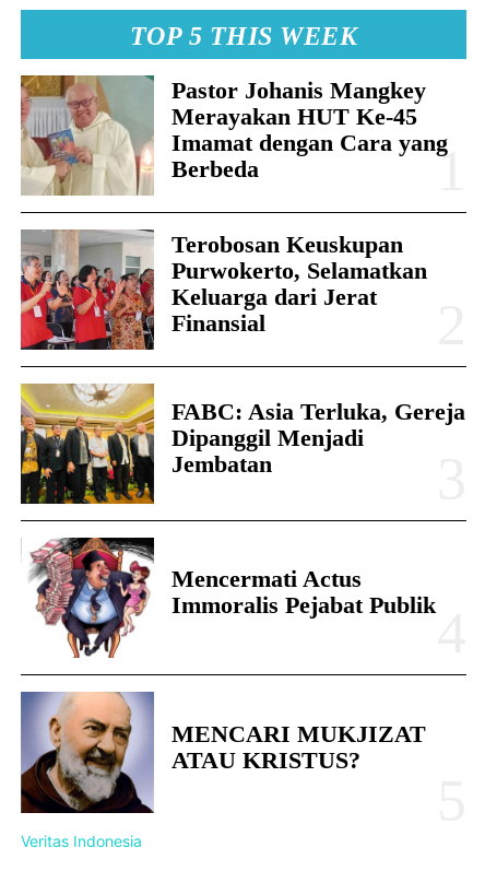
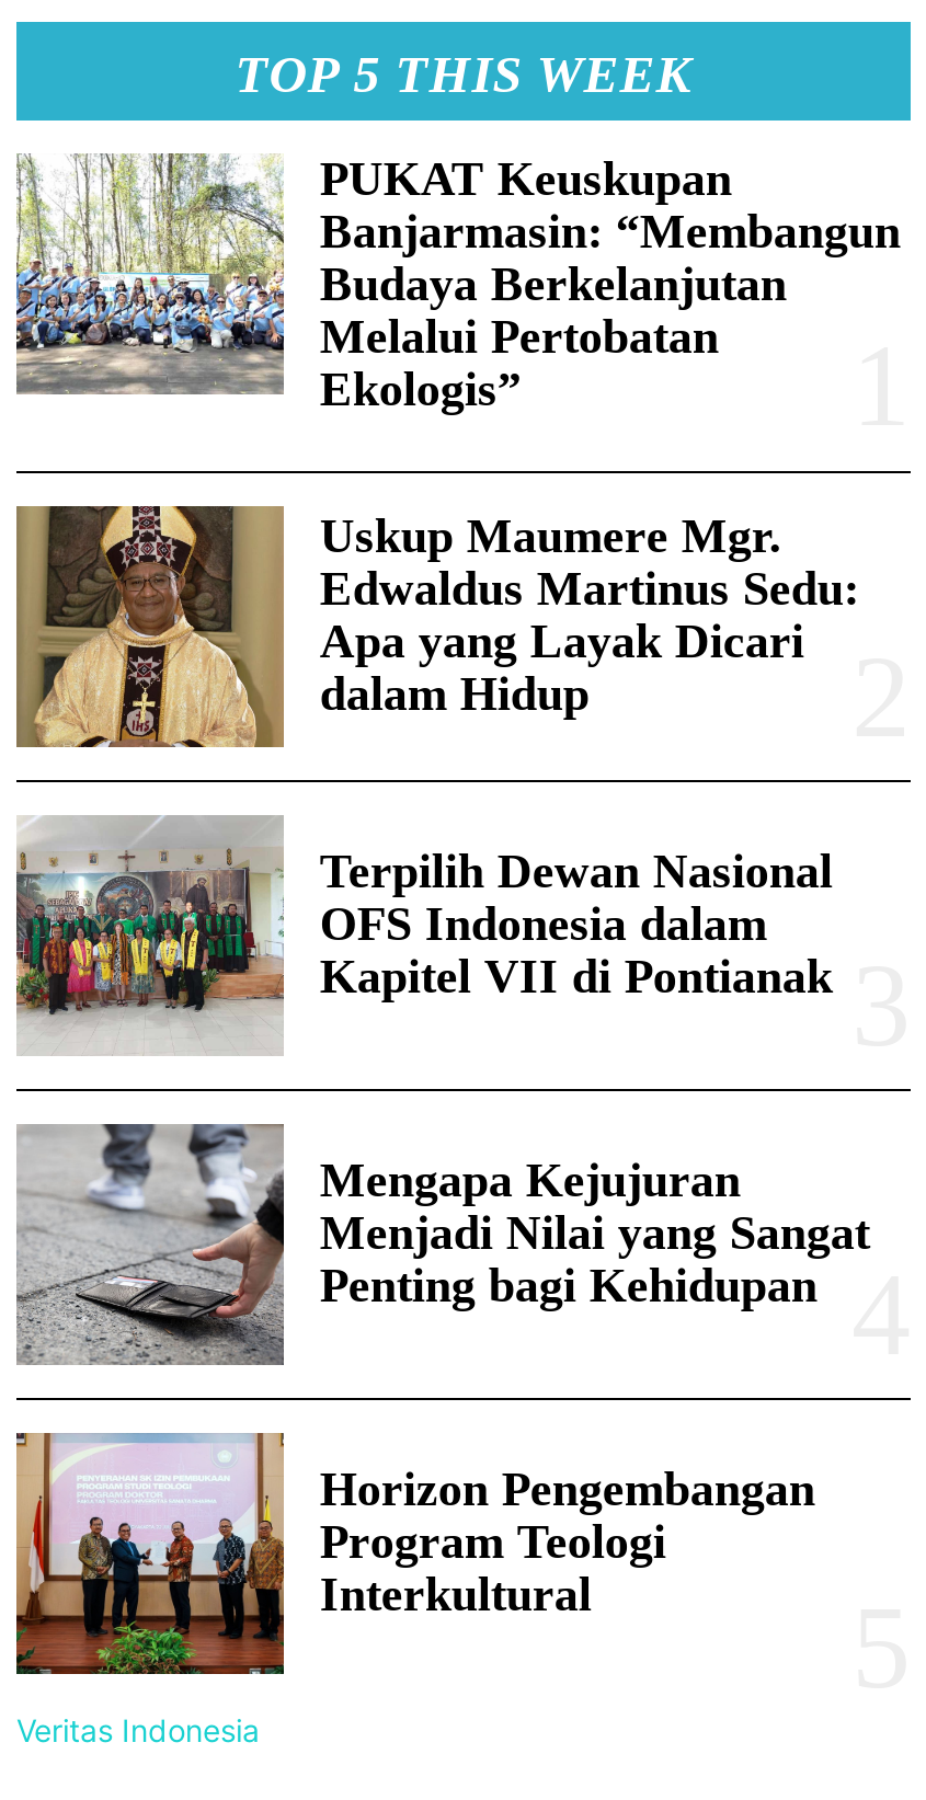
[21,74,448,196] [image] | Pastor Johanis Mangkey | Merayakan HUT Ke-45 | Imamat dengan Cara yang | Berbeda -> [16,151,901,416] [image] | PUKAT Keuskupan | Banjarmasin: “Membangun | Budaya Berkelanjutan | Melalui Pertobatan | Ekologis”
[21,229,428,351] [image] | Terobosan Keuskupan | Purwokerto, Selamatkan | Keluarga dari Jerat | Finansial -> [16,506,859,749] [image] | Uskup Maumere Mgr. | Edwaldus Martinus Sedu: | Apa yang Layak Dicari | dalam Hidup
[20,384,466,505] [image] | FABC: Asia Terluka, Gereja | Dipanggil Menjadi | Jembatan -> [14,815,833,1056] [image] | Terpilih Dewan Nasional | OFS Indonesia dalam | Kapitel VII di Pontianak
[22,537,436,658] [image] | Mencermati Actus | Immoralis Pejabat Publik -> [14,1122,870,1367] [image] | Mengapa Kejujuran | Menjadi Nilai yang Sangat | Penting bagi Kehidupan
[20,691,426,814] [image] | MENCARI MUKJIZAT | ATAU KRISTUS? -> [14,1431,815,1676] [image] | Horizon Pengembangan | Program Teologi | Interkultural

